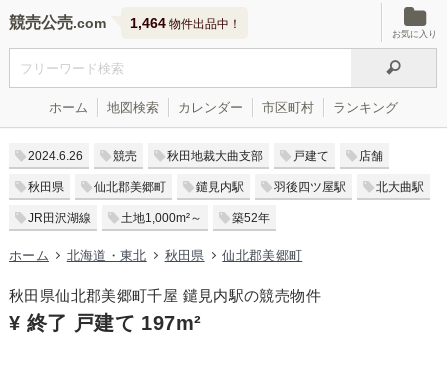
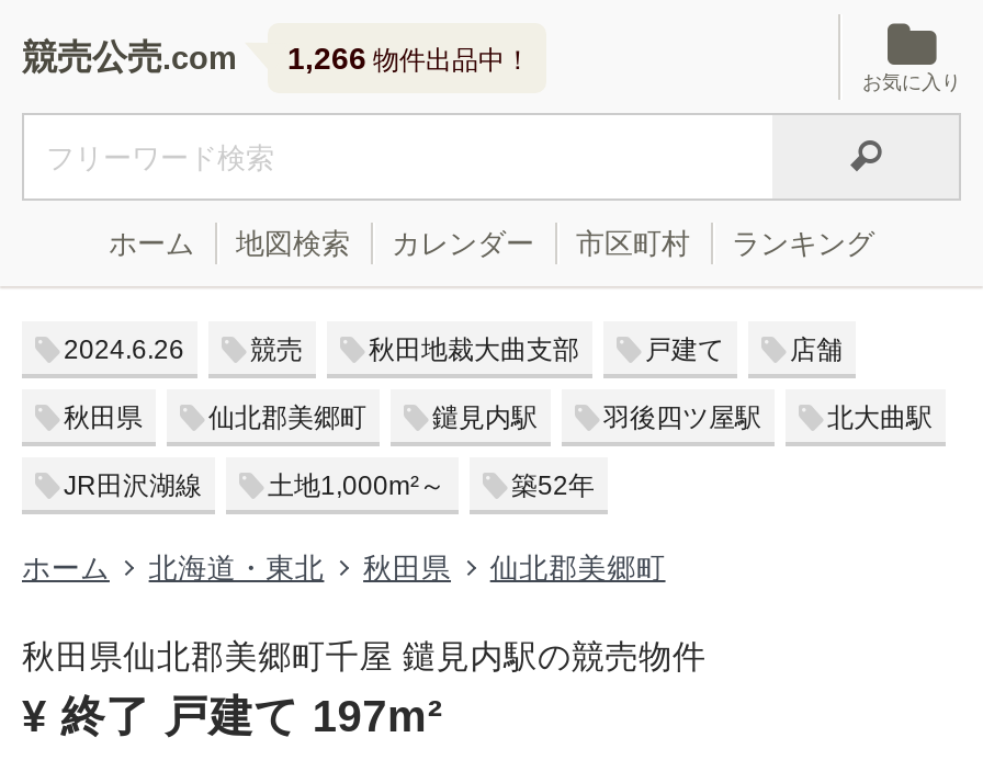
[130,15,241,31] 1,464物件出品中！ -> [287,41,531,76] 1,266物件出品中！

